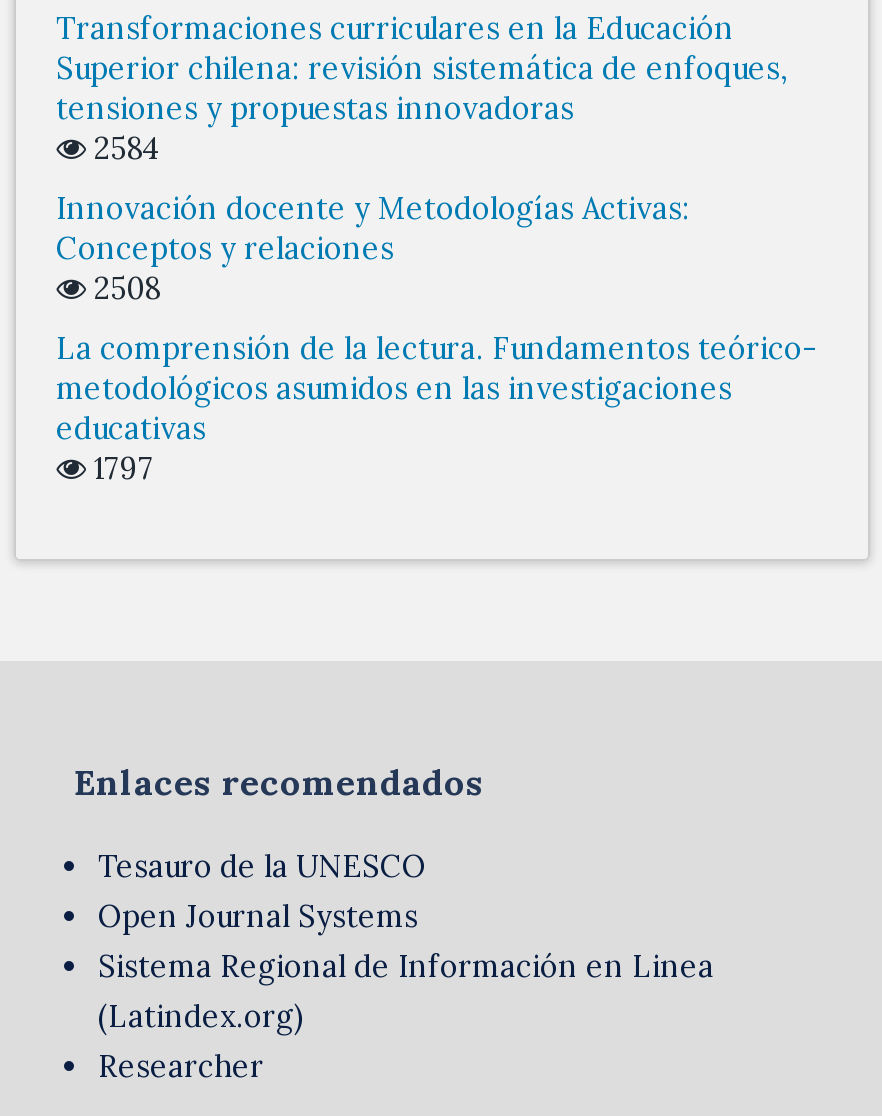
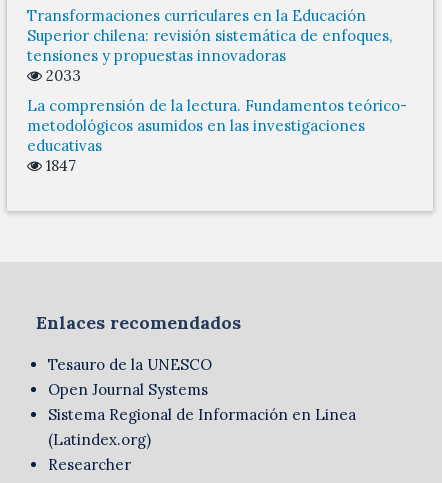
[56,129,690,307] 2584 | Innovación docente y Metodologías Activas: | Conceptos y relaciones | 2508 -> [42,66,81,85] 2033
[86,449,154,487] 1797 -> [42,156,76,175] 1847

